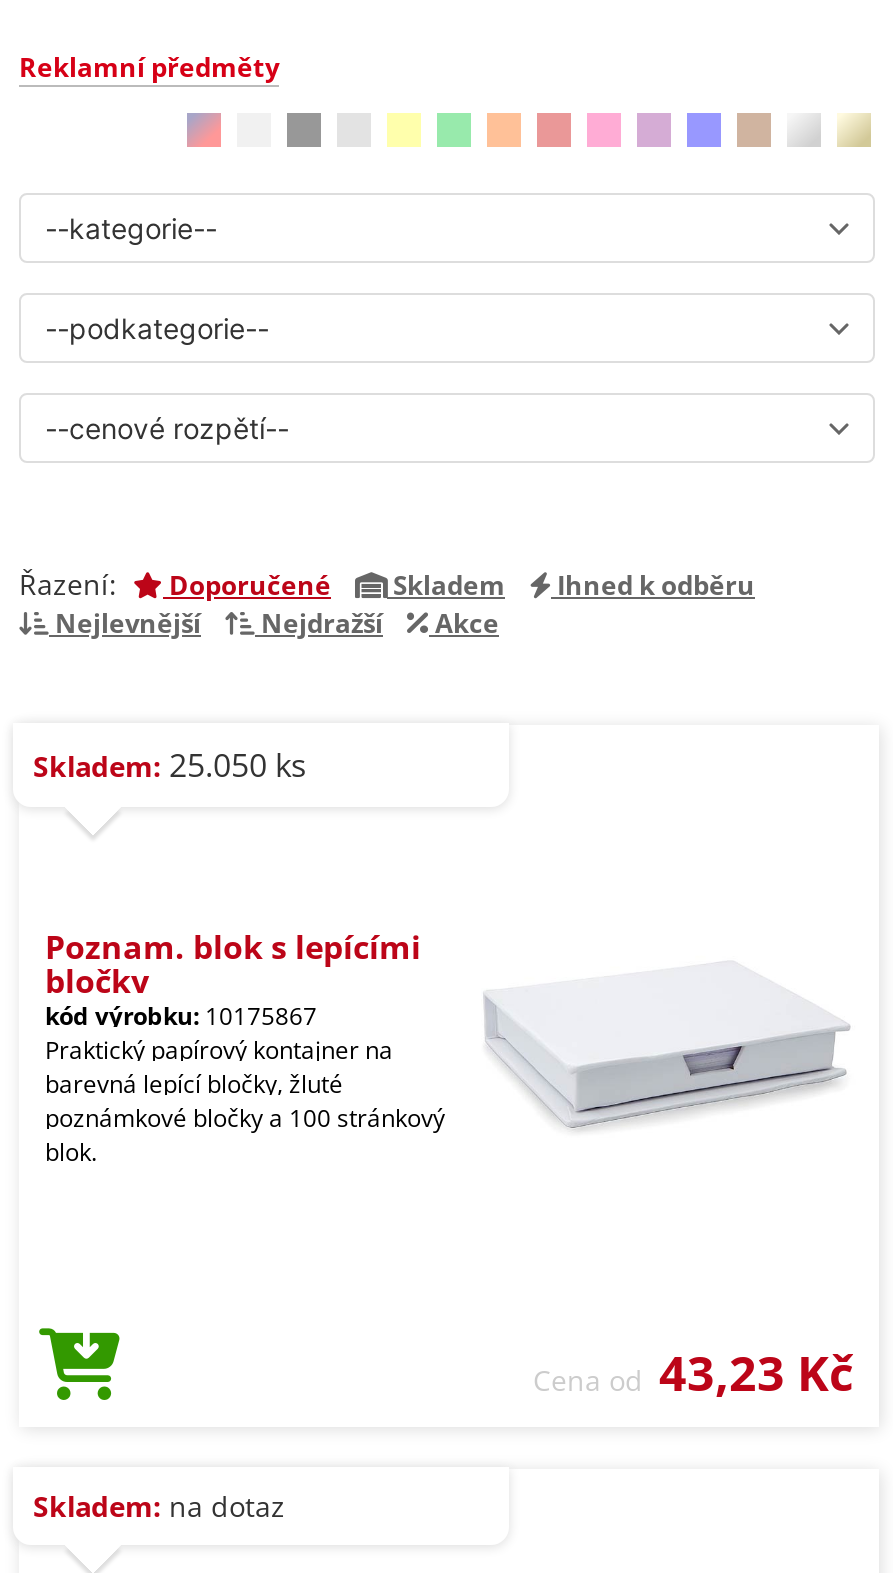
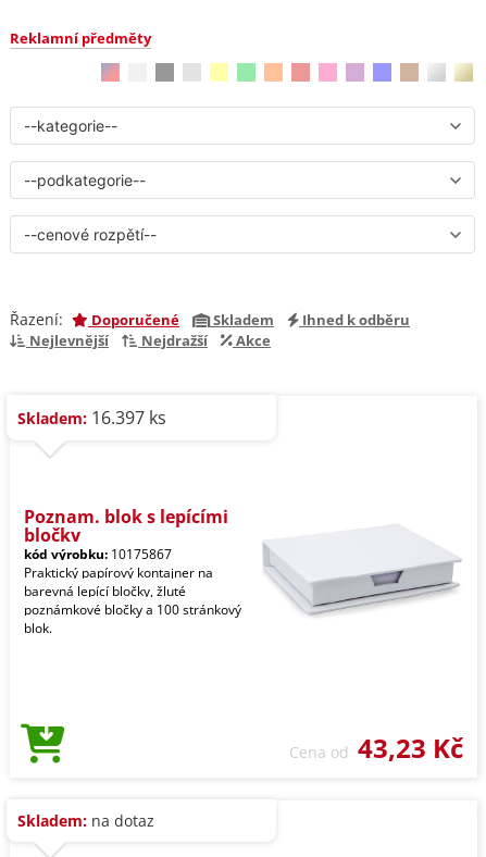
[33,743,307,787] Skladem: 25.050 ks -> [17,406,166,430] Skladem: 16.397 ks

